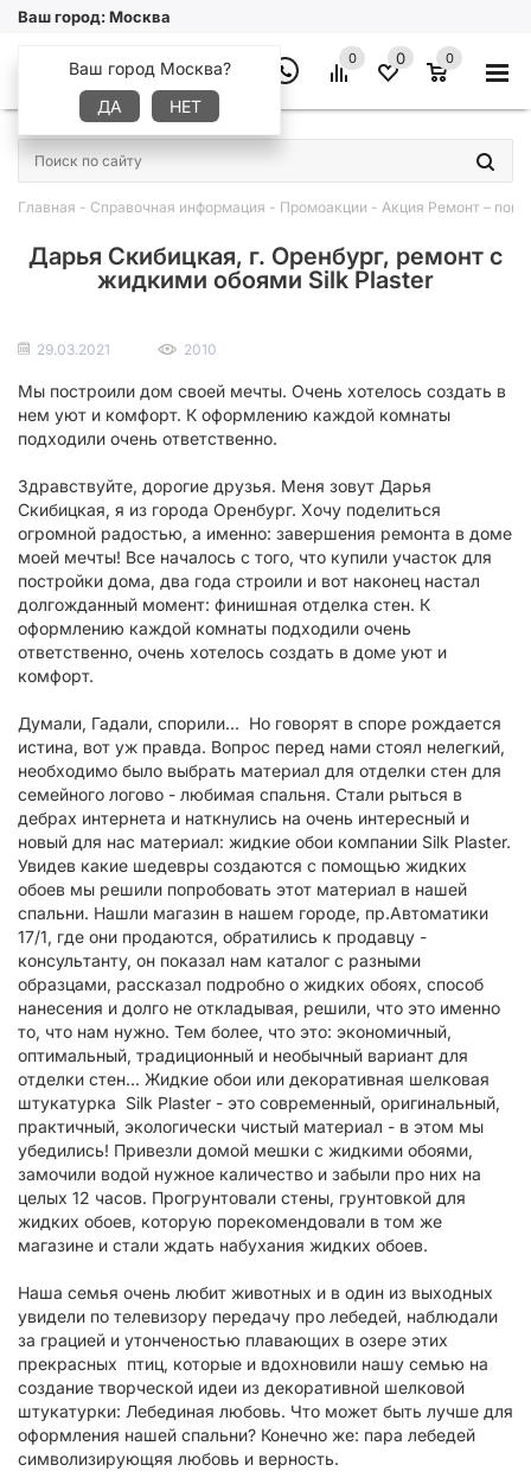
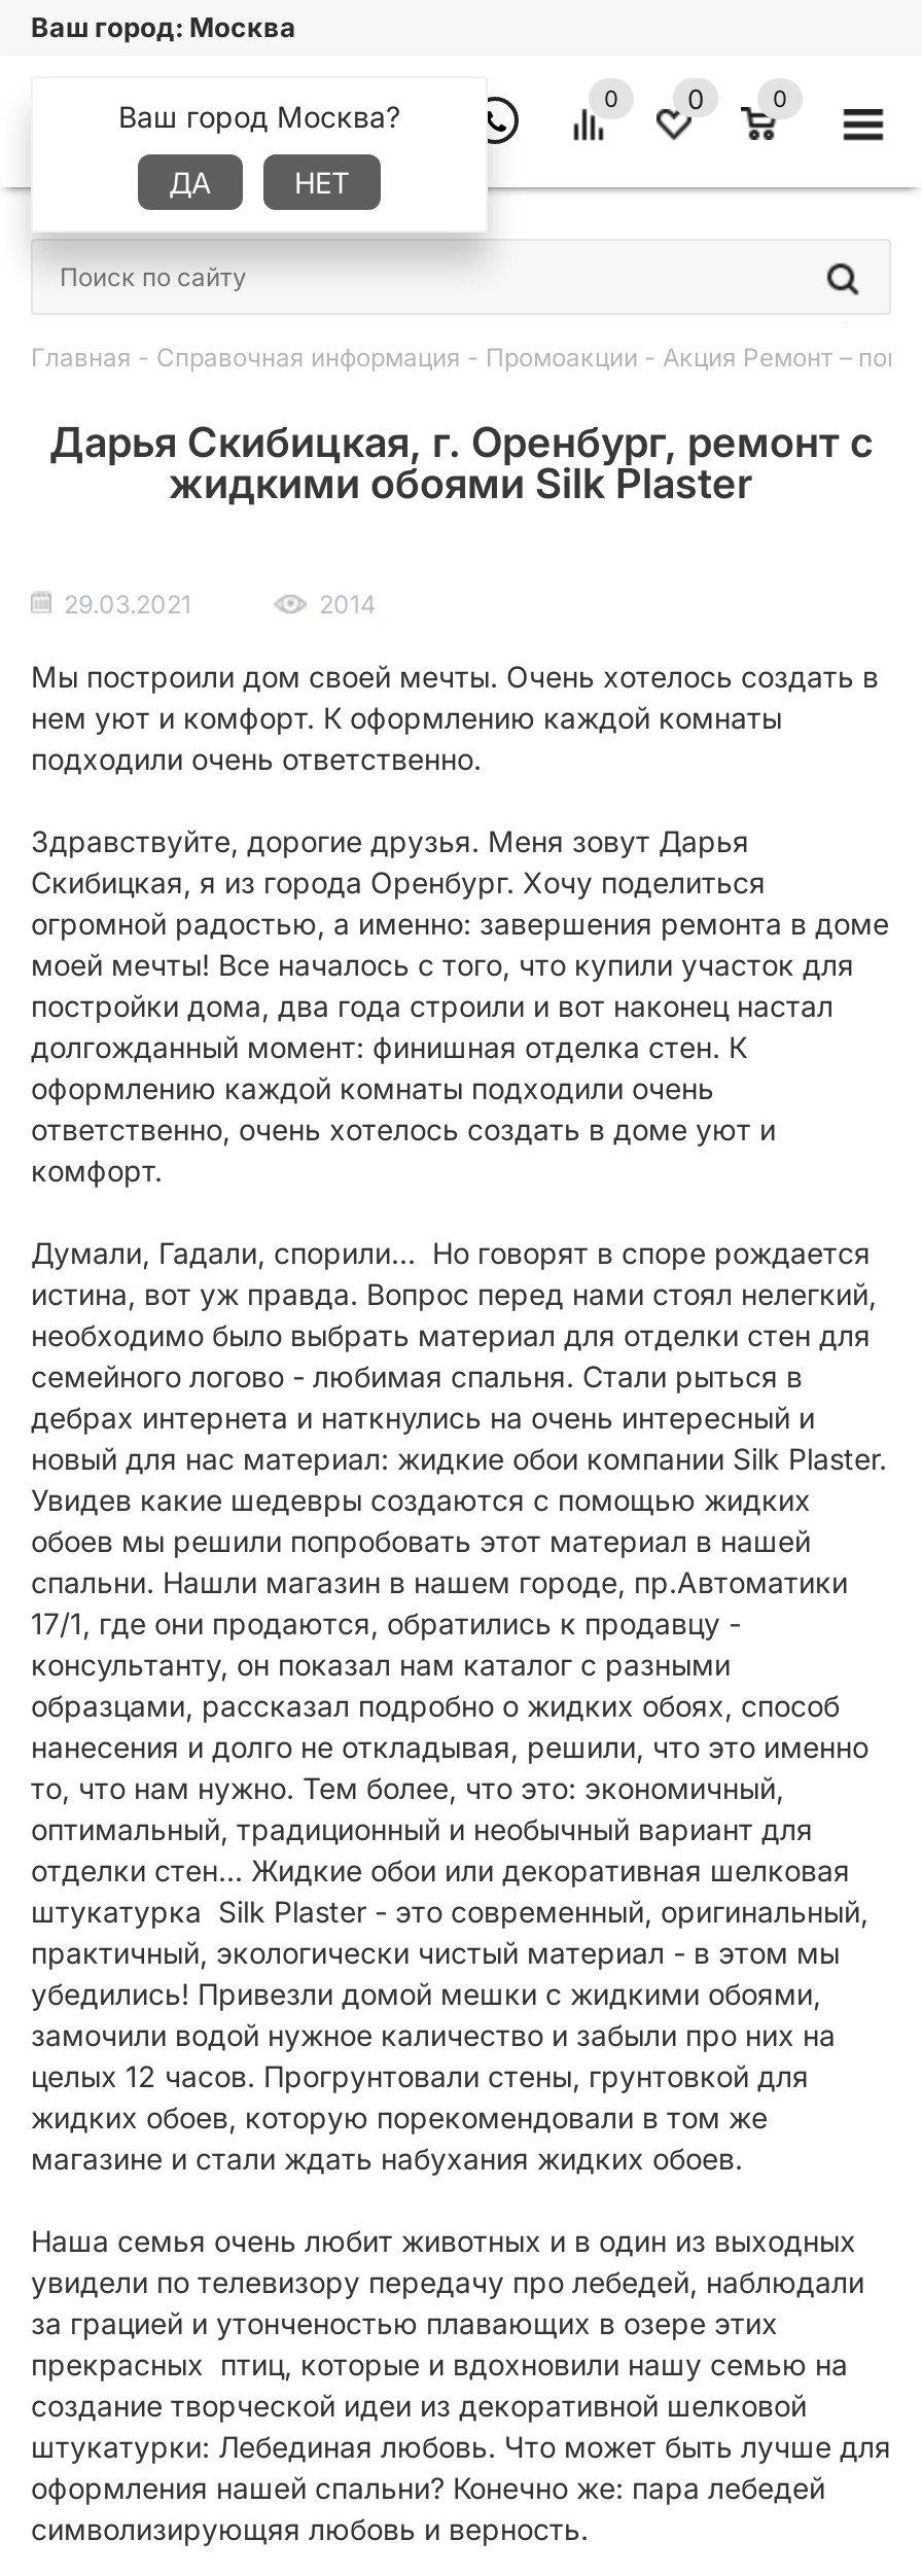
[184,340,217,358] 2010 -> [319,589,377,620] 2014

